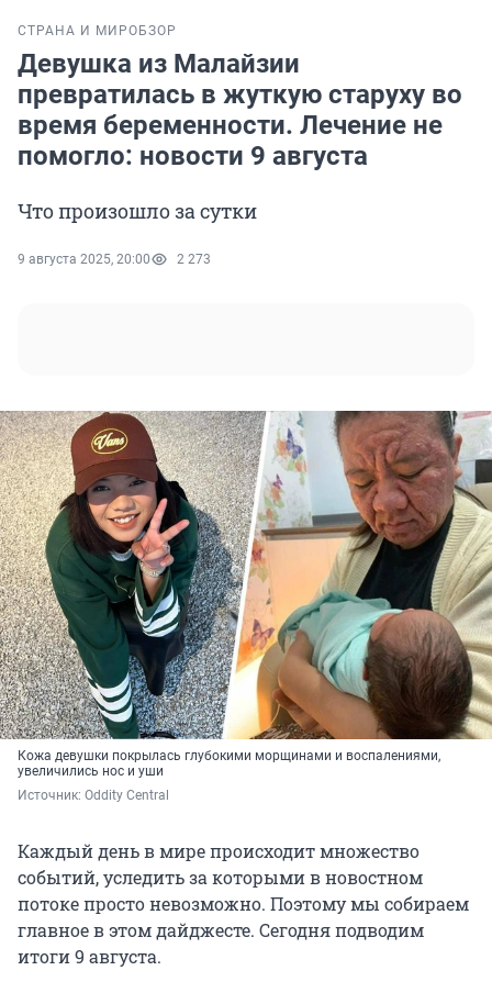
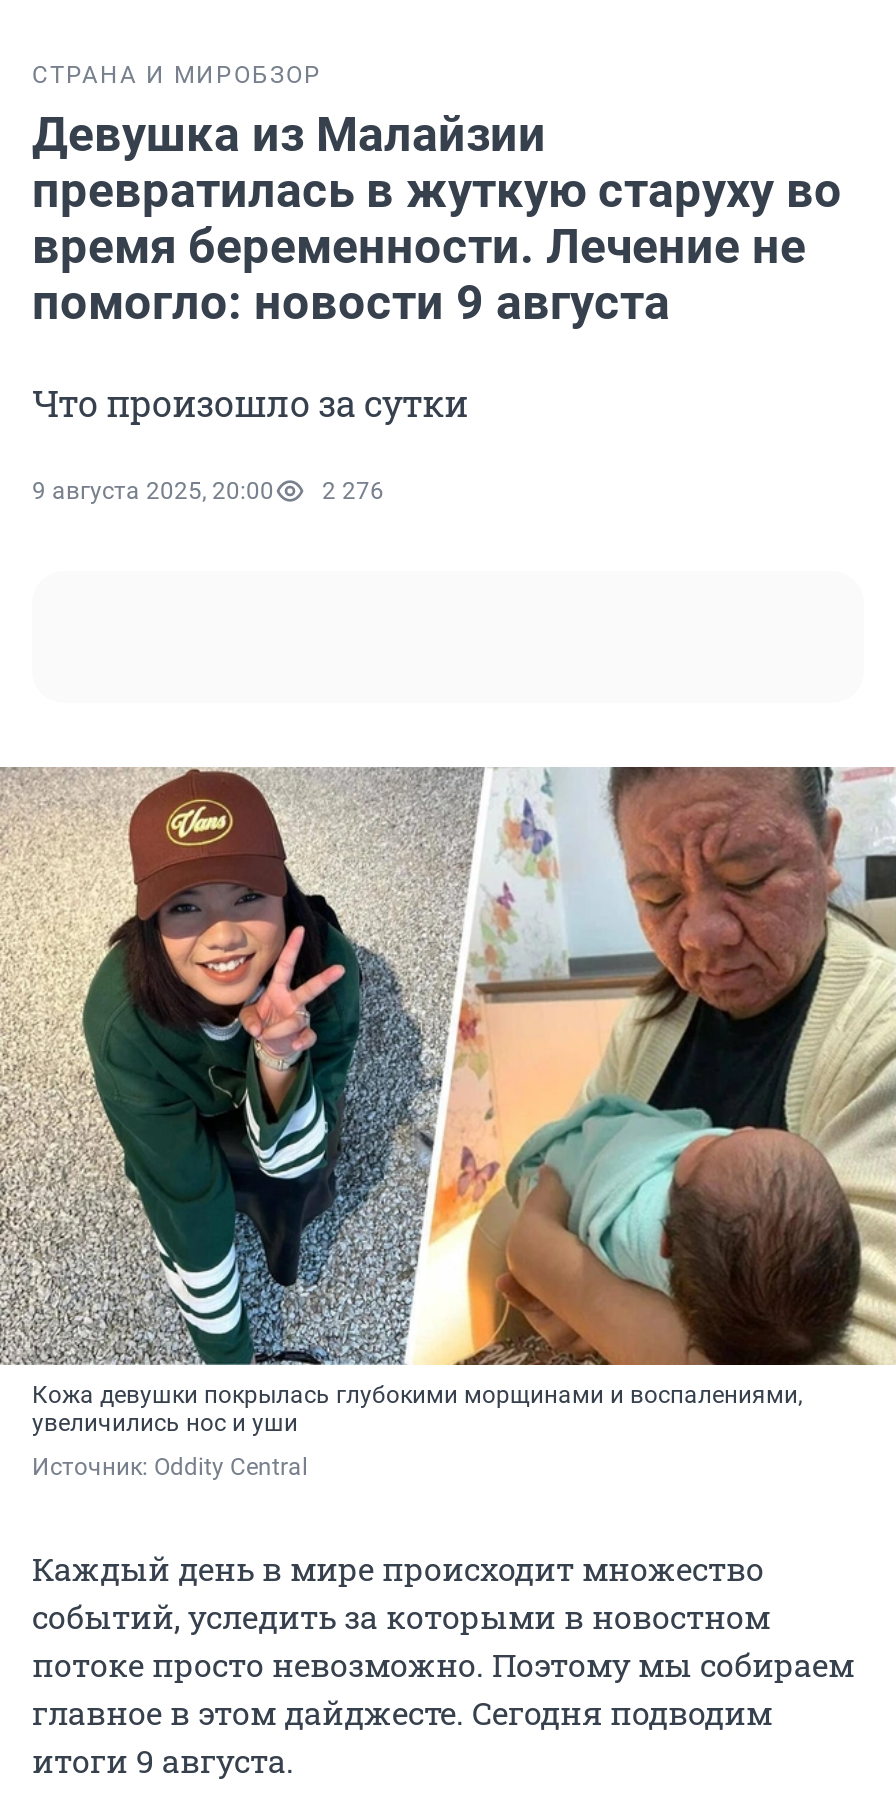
[18,252,211,267] 9 августа 2025, 20:00 2 273 -> [32,477,384,505] 9 августа 2025, 20:00 2 276

